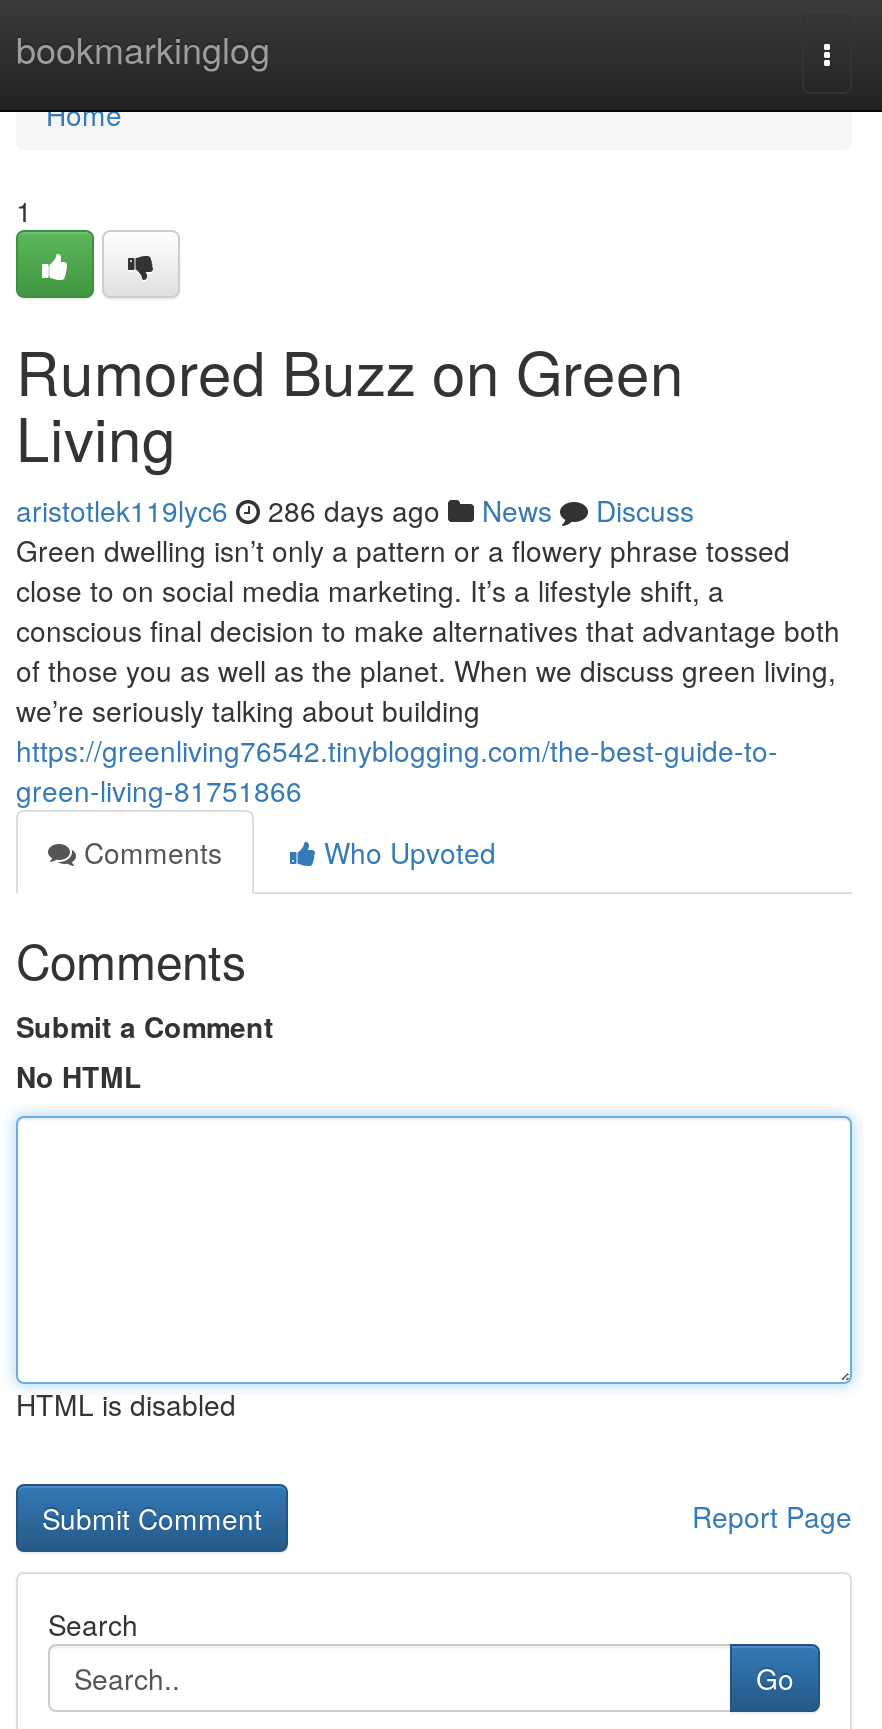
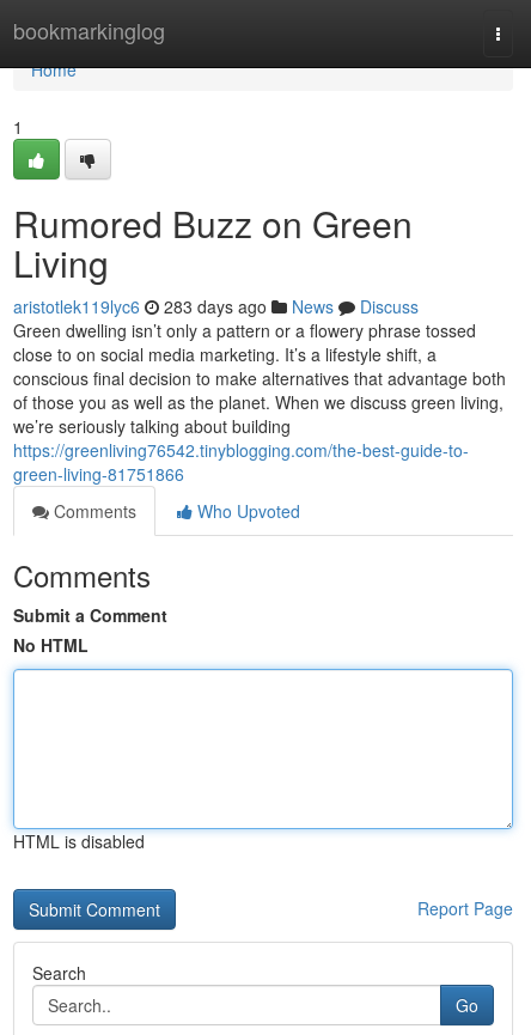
[16,490,694,530] aristotlek119lyc6 286 days ago News Discuss -> [13,294,419,318] aristotlek119lyc6 283 days ago News Discuss

